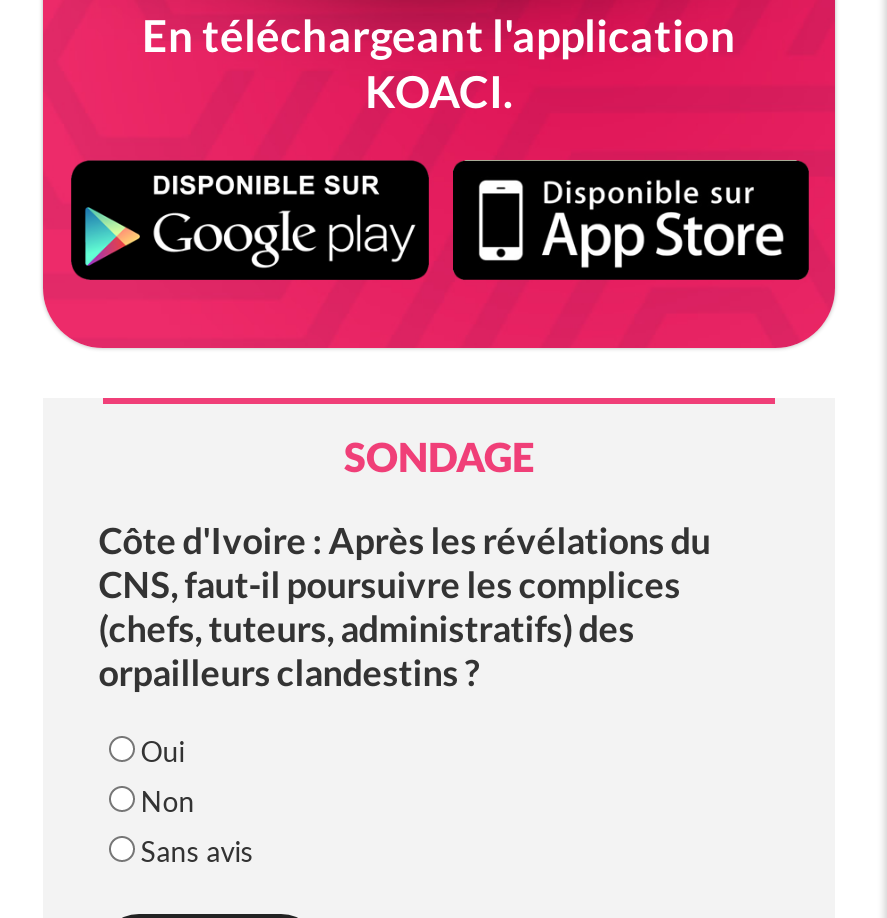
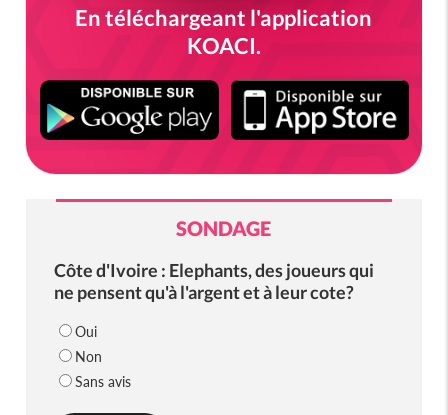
[99,518,711,694] Côte d'Ivoire : Après les révélations du | CNS, faut-il poursuivre les complices | (chefs, tuteurs, administratifs) des | orpailleurs clandestins ? -> [54,259,374,303] Côte d'Ivoire : Elephants, des joueurs qui | ne pensent qu'à l'argent et à leur cote?

